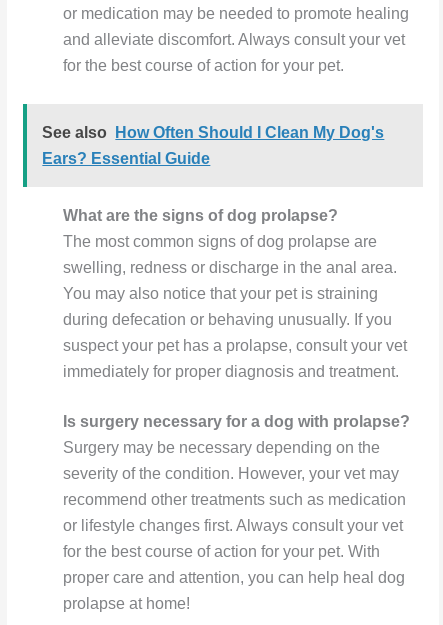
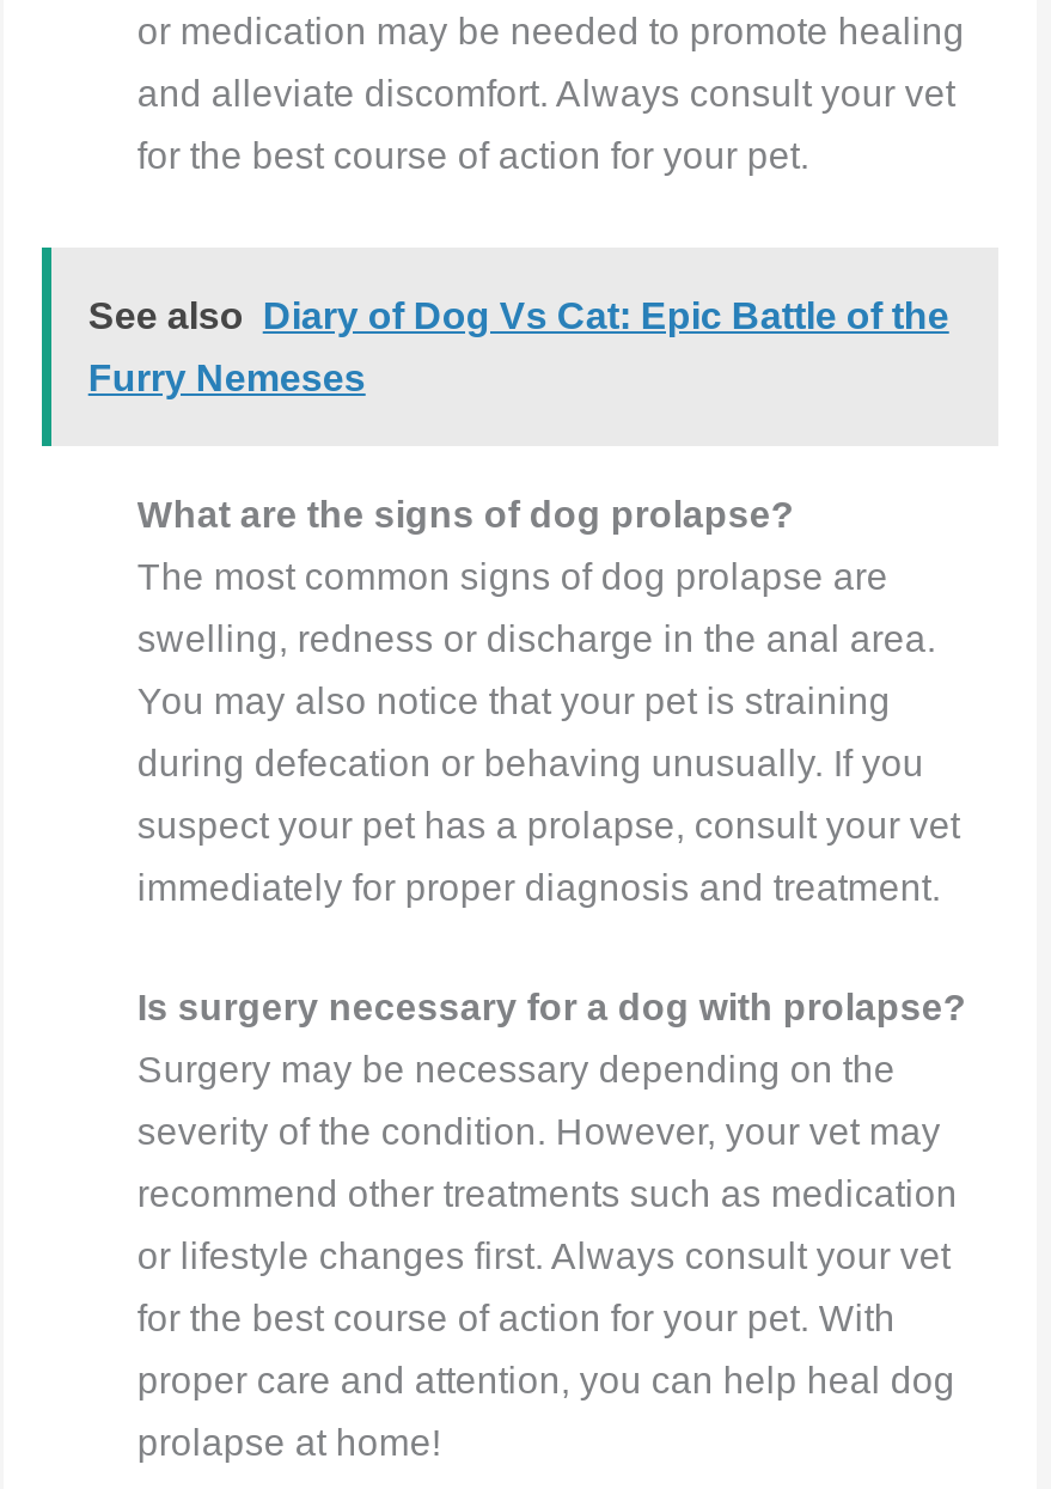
[42,124,384,141] See also How Often Should I Clean My Dog's -> [88,294,949,335] See also Diary of Dog Vs Cat: Epic Battle of the
[42,150,210,167] Ears? Essential Guide -> [88,357,366,397] Furry Nemeses

